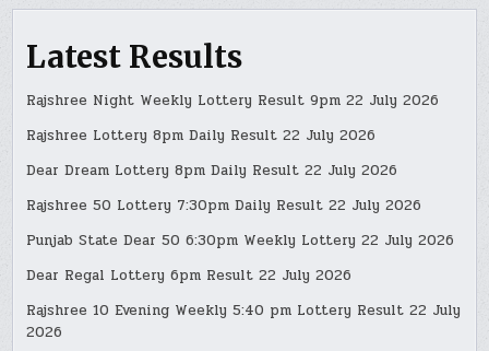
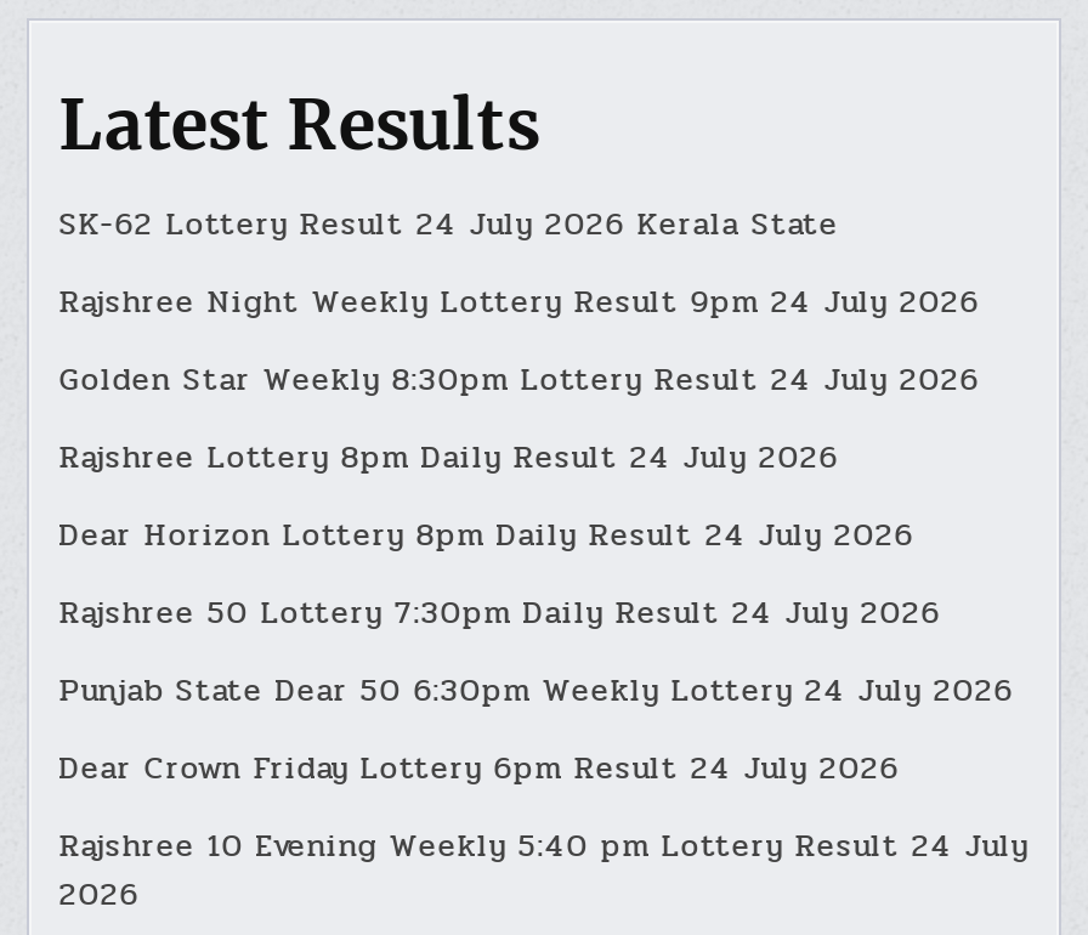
[26,90,461,322] Rajshree Night Weekly Lottery Result 9pm 22 July 2026 | Rajshree Lottery 8pm Daily Result 22 July 2026 | Dear Dream Lottery 8pm Daily Result 22 July 2026 | Rajshree 50 Lottery 7:30pm Daily Result 22 July 2026 | Punjab State Dear 50 6:30pm Weekly Lottery 22 July 2026 | Dear Regal Lottery 6pm Result 22 July 2026 | Rajshree 10 Evening Weekly 5:40 pm Lottery Result 22 July -> [59,200,1028,870] SK-62 Lottery Result 24 July 2026 Kerala State | Rajshree Night Weekly Lottery Result 9pm 24 July 2026 | Golden Star Weekly 8:30pm Lottery Result 24 July 2026 | Rajshree Lottery 8pm Daily Result 24 July 2026 | Dear Horizon Lottery 8pm Daily Result 24 July 2026 | Rajshree 50 Lottery 7:30pm Daily Result 24 July 2026 | Punjab State Dear 50 6:30pm Weekly Lottery 24 July 2026 | Dear Crown Friday Lottery 6pm Result 24 July 2026 | Rajshree 10 Evening Weekly 5:40 pm Lottery Result 24 July

